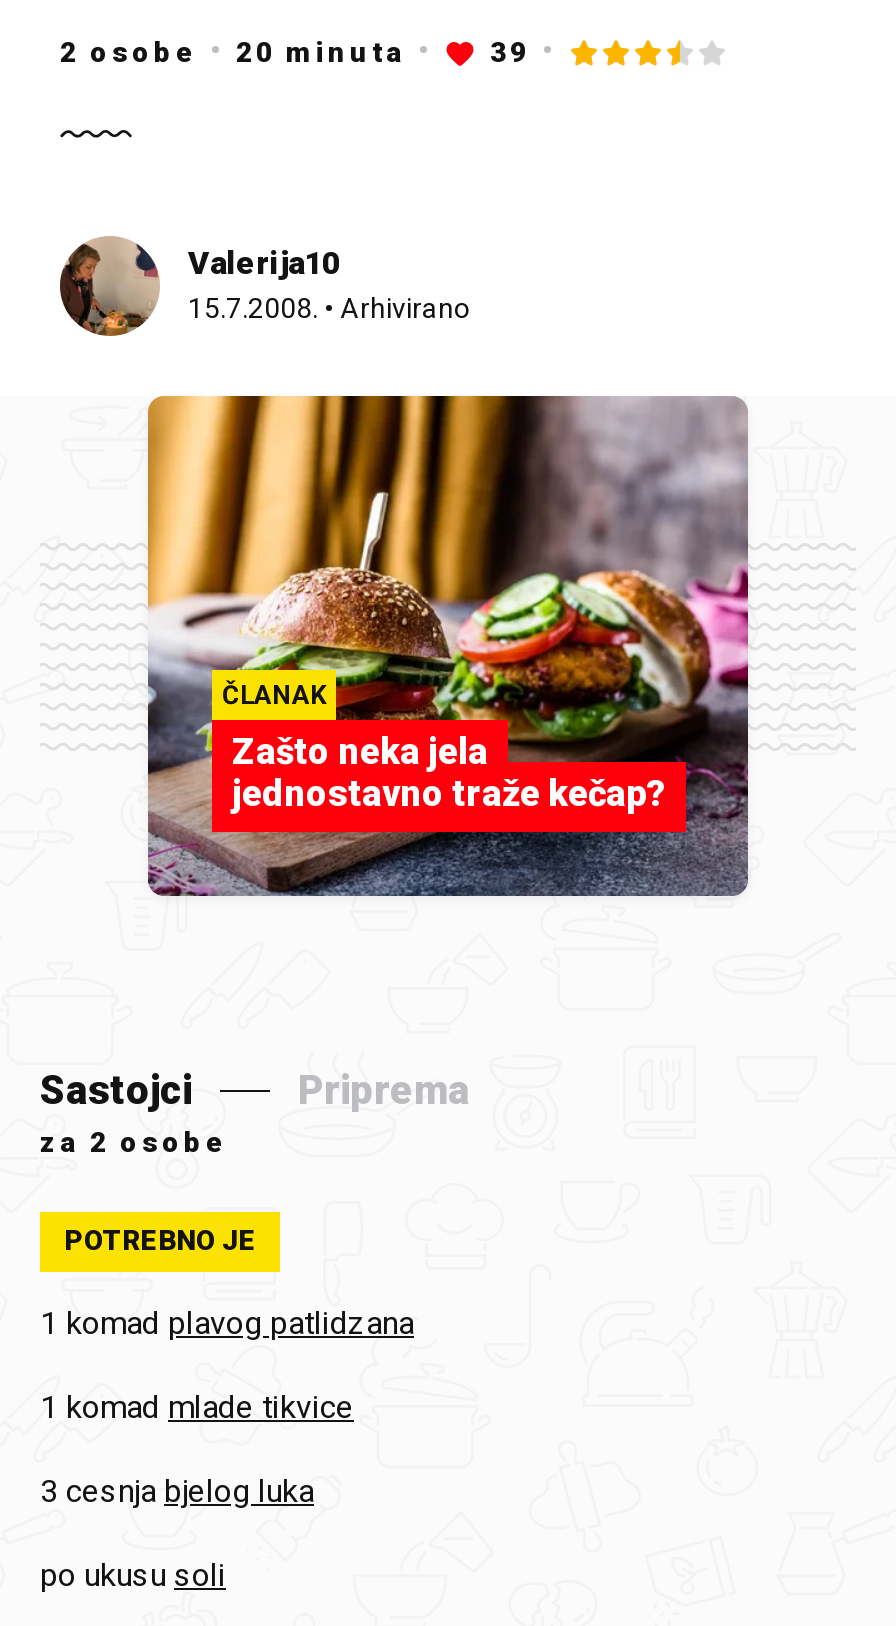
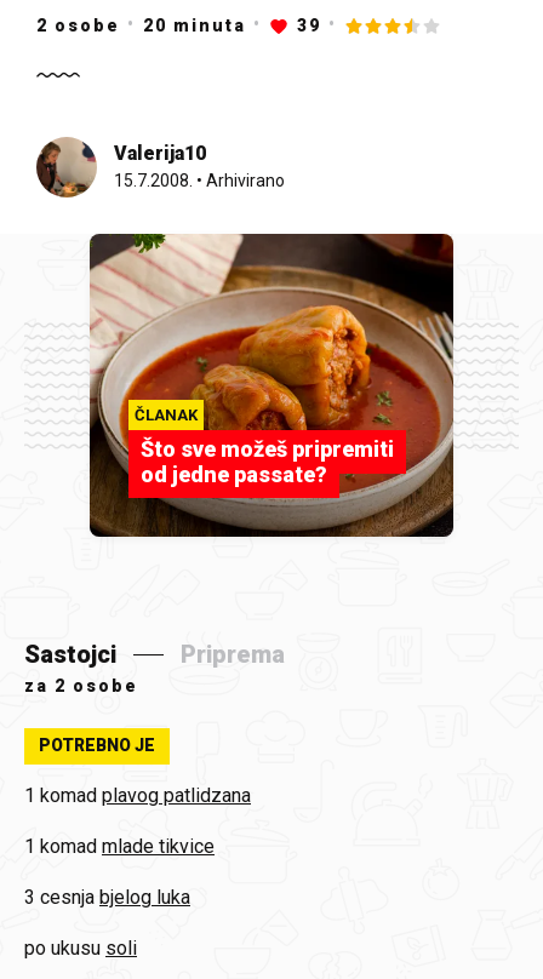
[146,394,750,898] [image] | Zašto neka jela | jednostavno traže kečap? -> [88,233,455,538] [image] | Što sve možeš pripremiti | od jedne passate?

